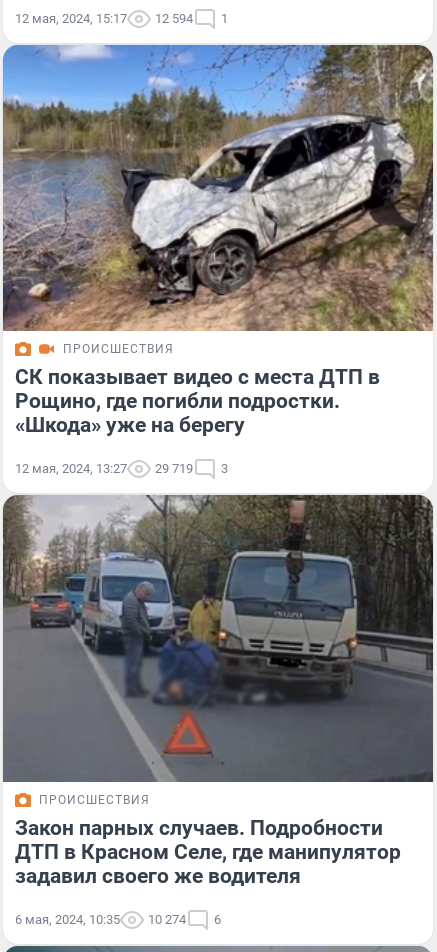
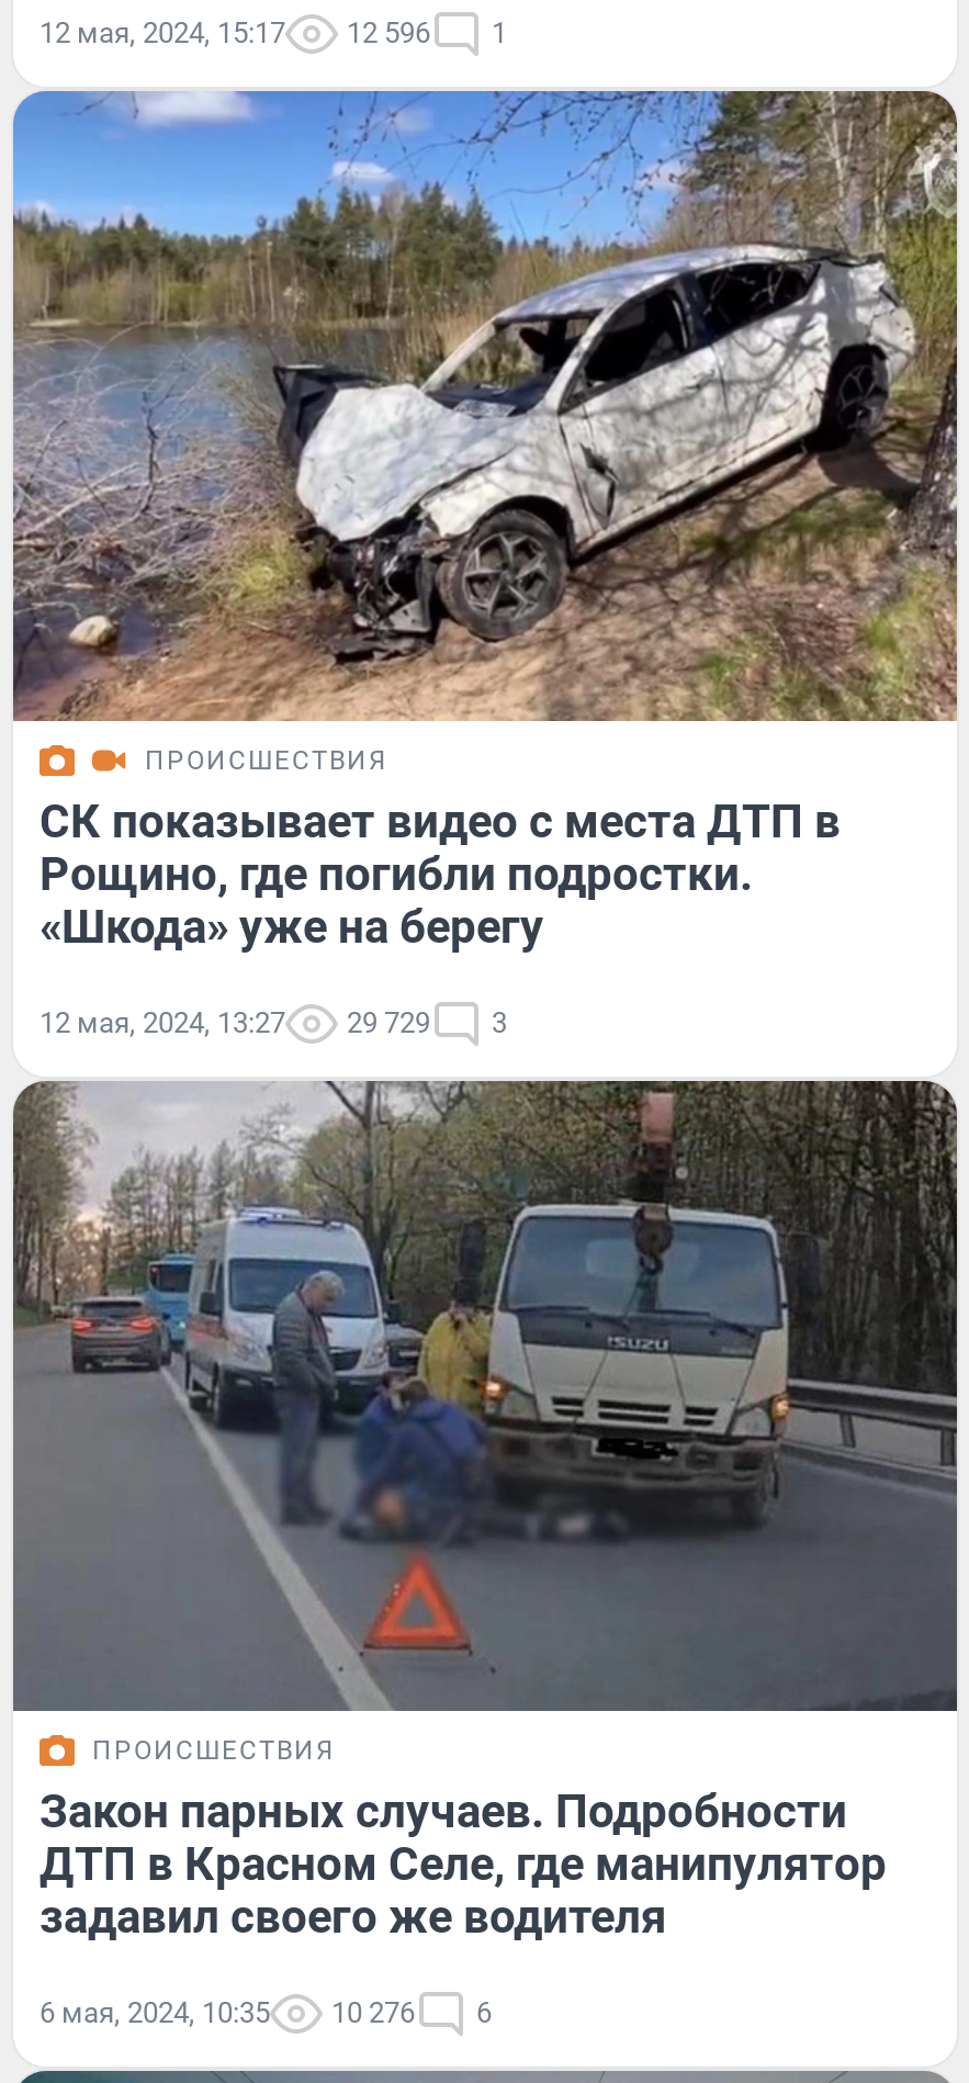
[15,11,228,26] 12 мая, 2024, 15:17 12 594 1 -> [40,17,507,50] 12 мая, 2024, 15:17 12 596 1
[15,461,228,476] 12 мая, 2024, 13:27 29 719 3 -> [40,1006,507,1039] 12 мая, 2024, 13:27 29 729 3
[15,912,221,927] 6 мая, 2024, 10:35 10 274 6 -> [40,1995,492,2028] 6 мая, 2024, 10:35 10 276 6

